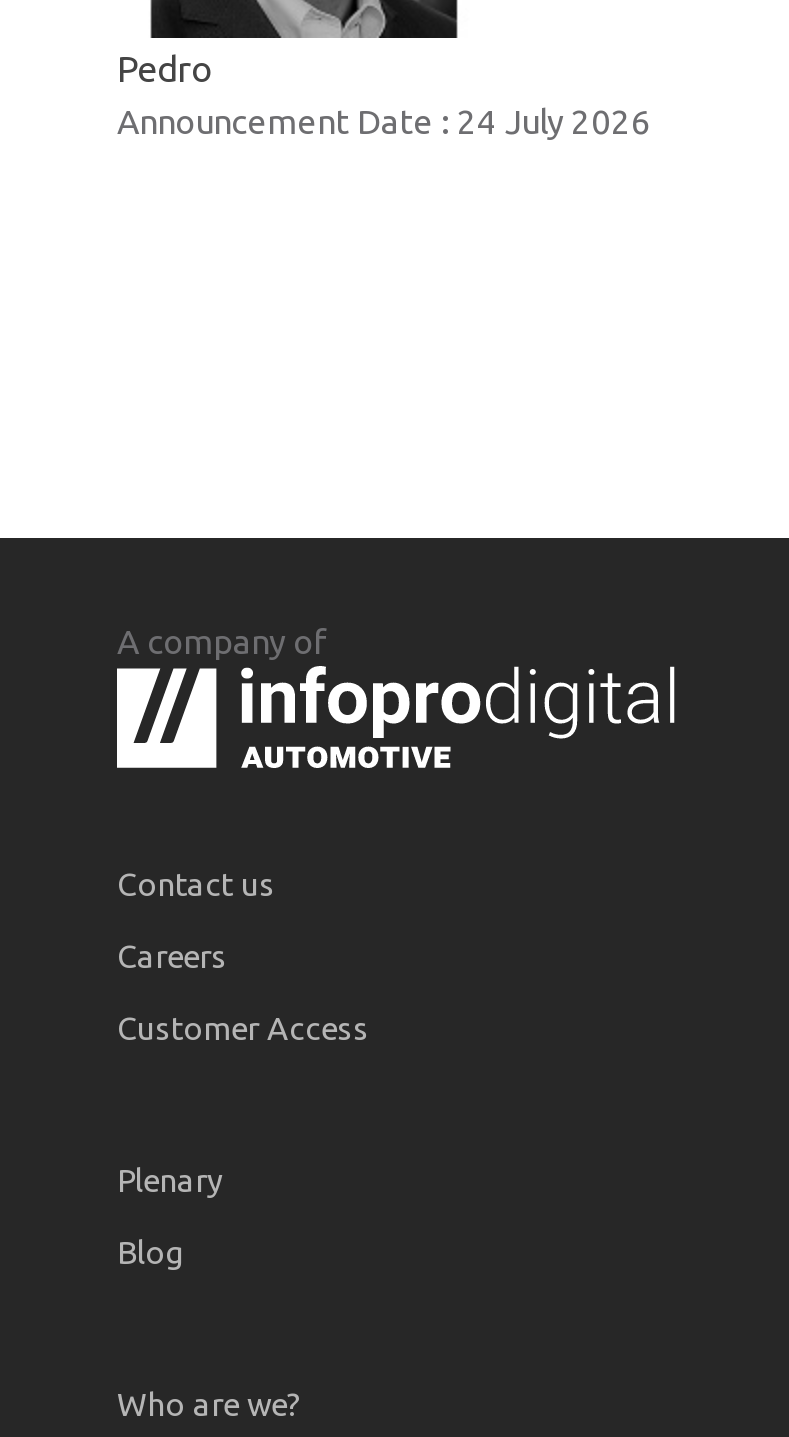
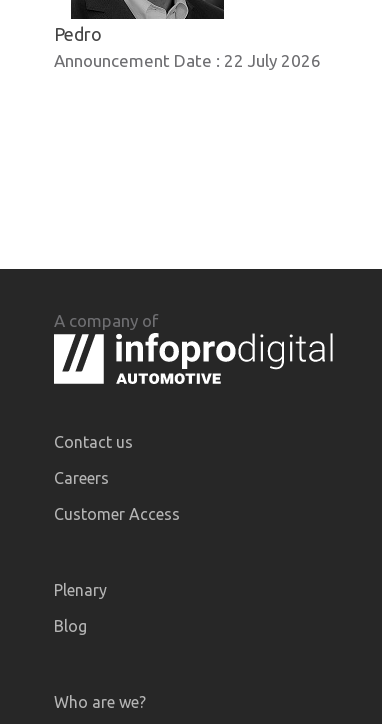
[117,102,651,140] Announcement Date : 24 July 2026 -> [54,51,321,70] Announcement Date : 22 July 2026

